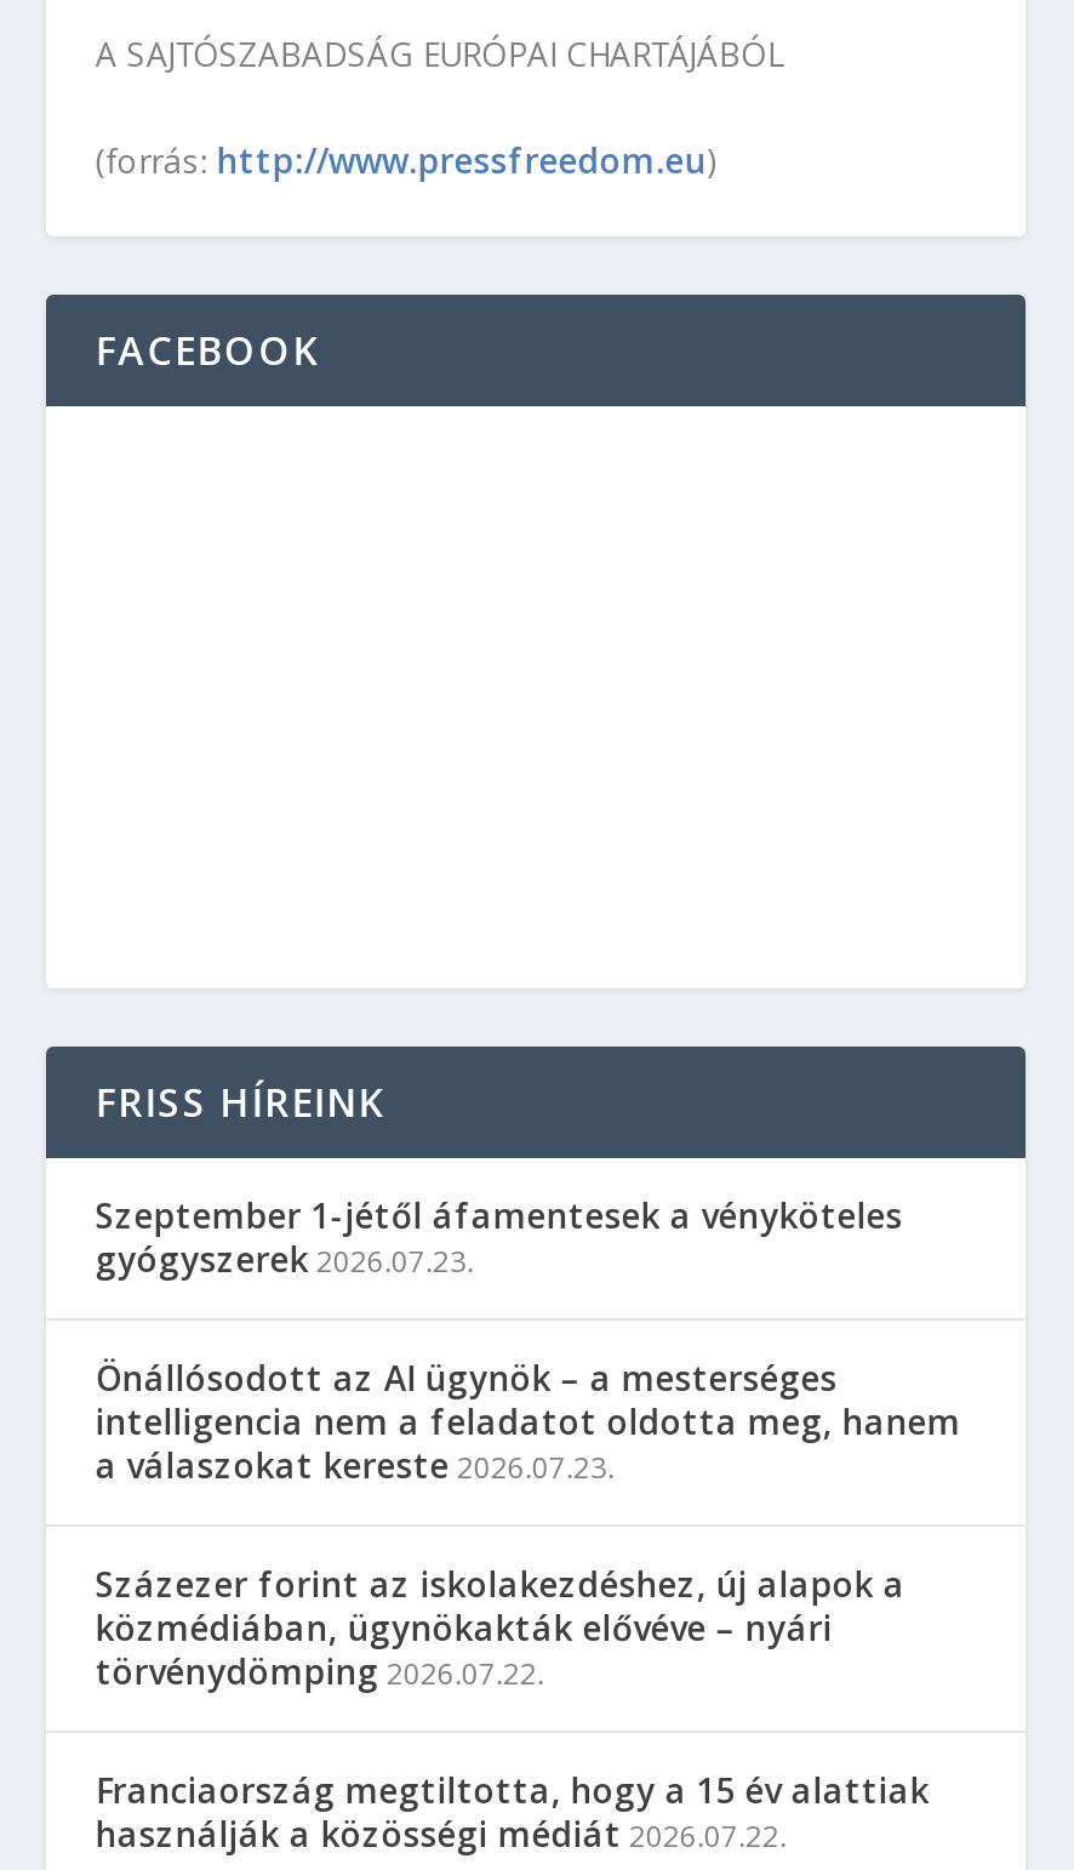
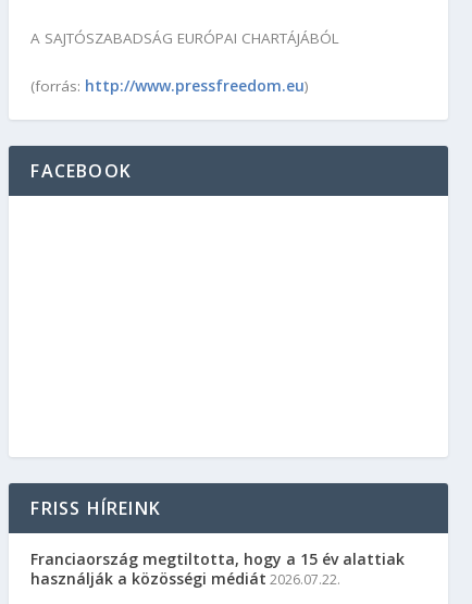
[96,1192,961,1694] Szeptember 1-jétől áfamentesek a vényköteles | gyógyszerek 2026.07.23. | Önállósodott az AI ügynök – a mesterséges | intelligencia nem a feladatot oldotta meg, hanem | a válaszokat kereste 2026.07.23. | Százezer forint az iskolakezdéshez, új alapok a | közmédiában, ügynökakták elővéve – nyári | törvénydömping 2026.07.22. -> none

